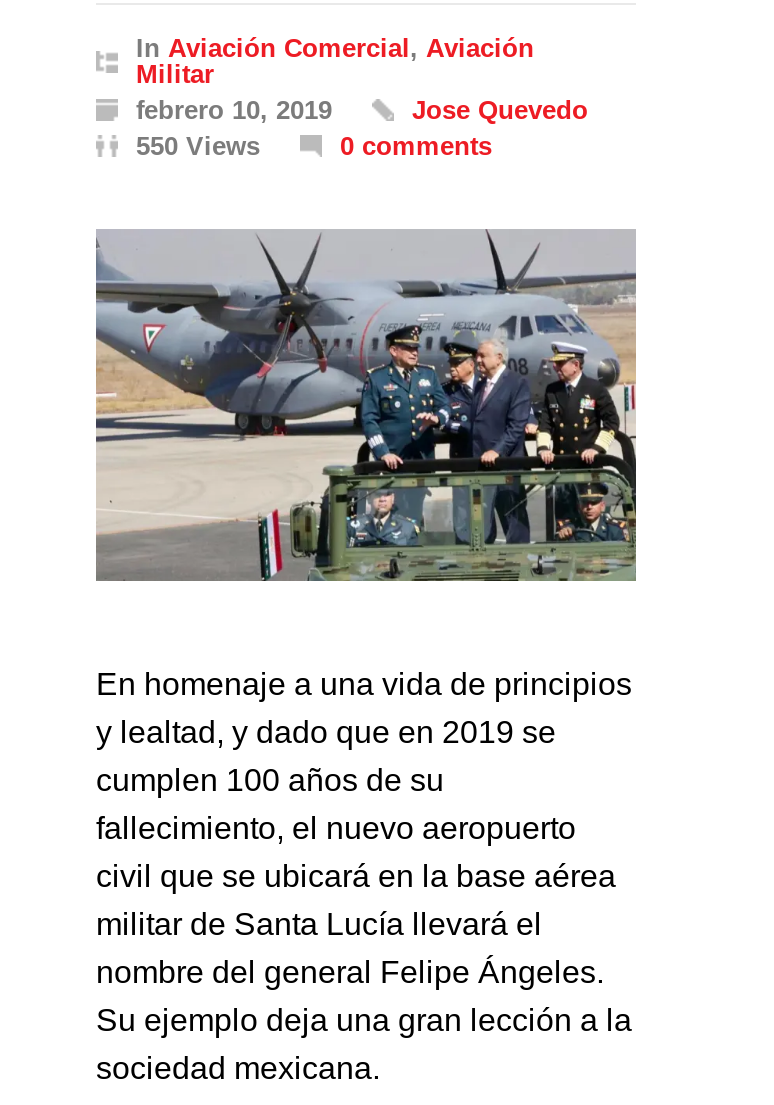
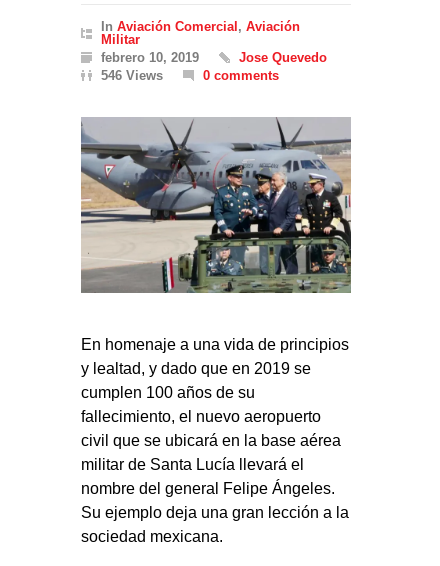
[136,131,260,161] 550 Views -> [101,68,163,83] 546 Views

